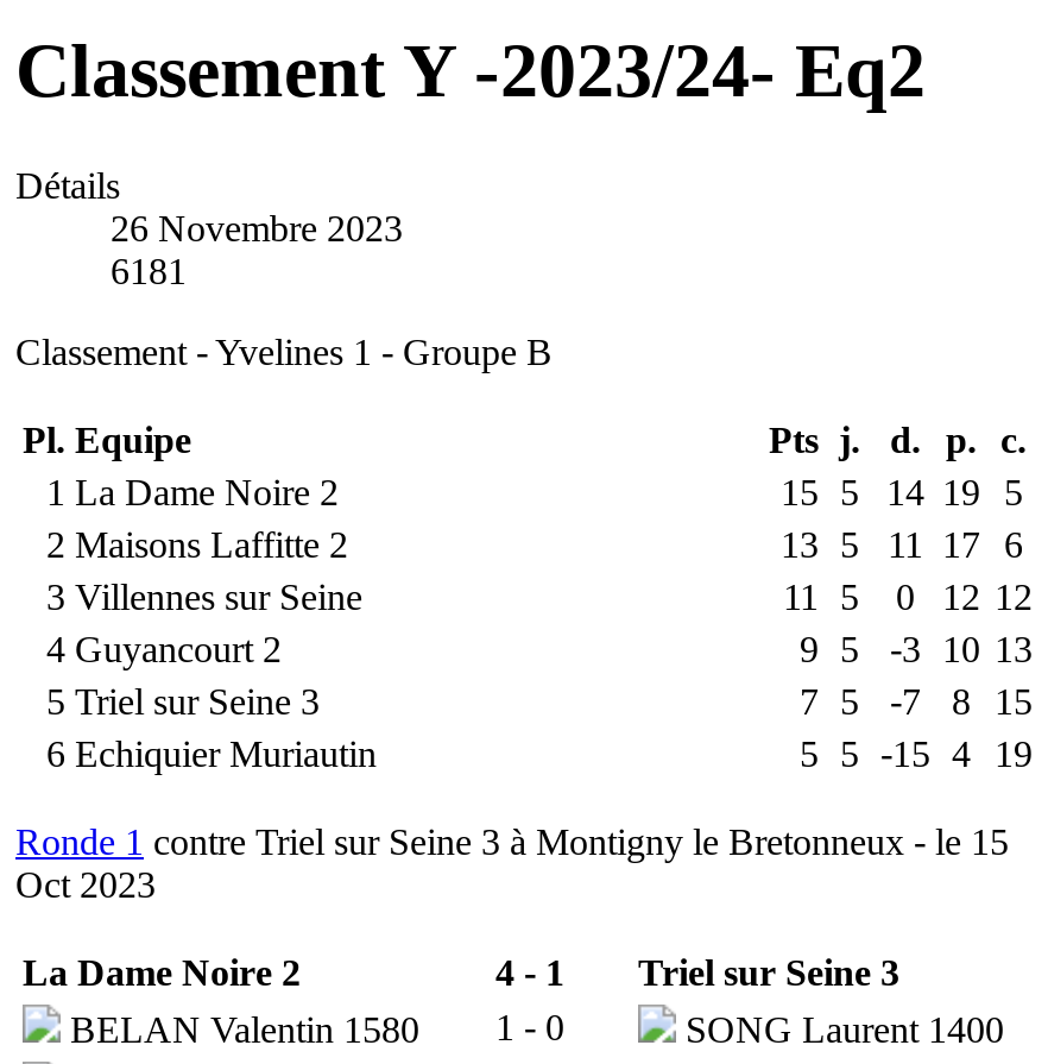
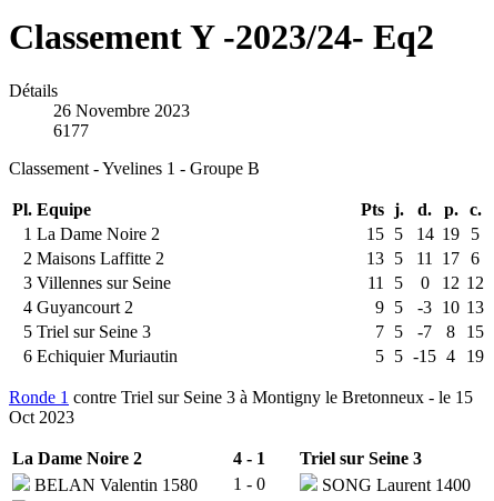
[111,252,187,292] 6181 -> [53,121,89,140] 6177

